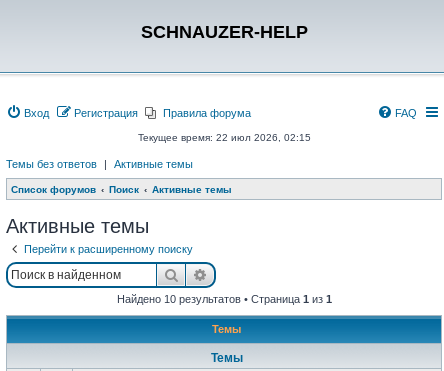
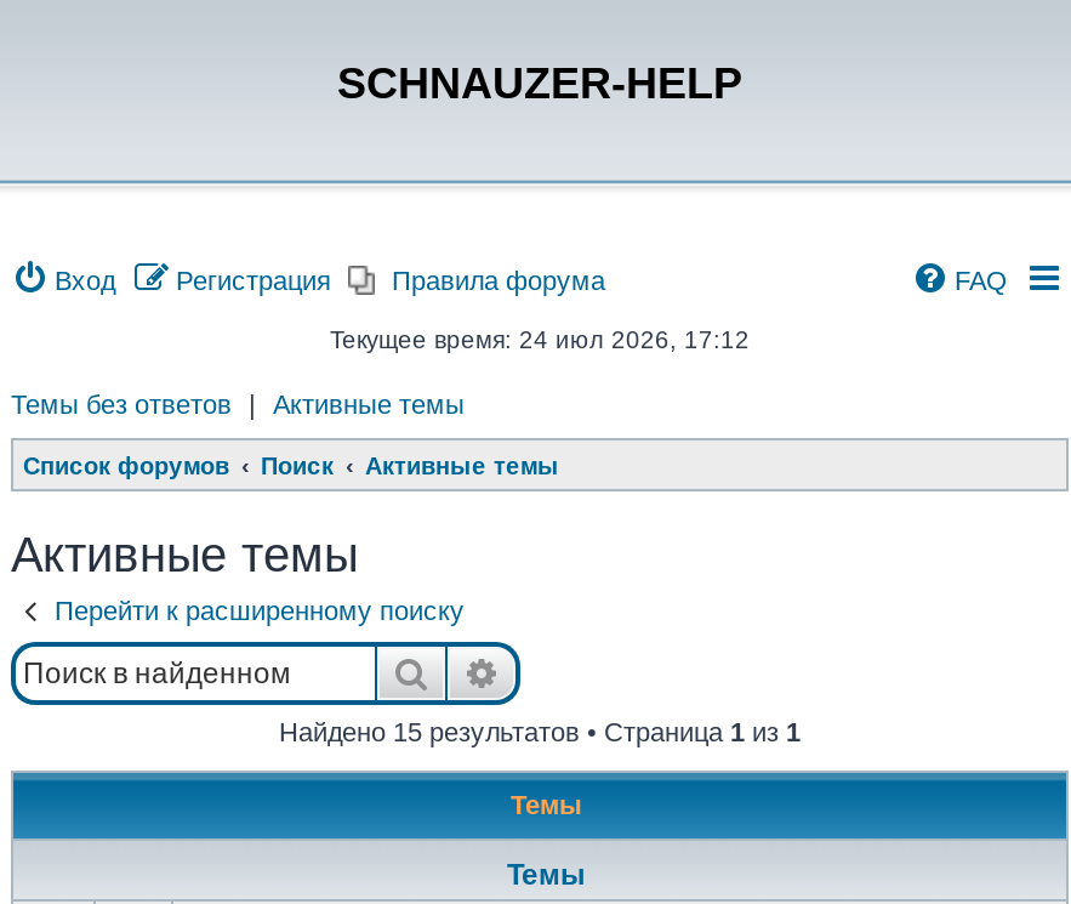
[137,132,310,143] Текущее время: 22 июл 2026, 02:15 -> [330,326,750,353] Текущее время: 24 июл 2026, 17:12
[116,292,331,304] Найдено 10 результатов • Страница 1 из 1 -> [279,716,801,745] Найдено 15 результатов • Страница 1 из 1

